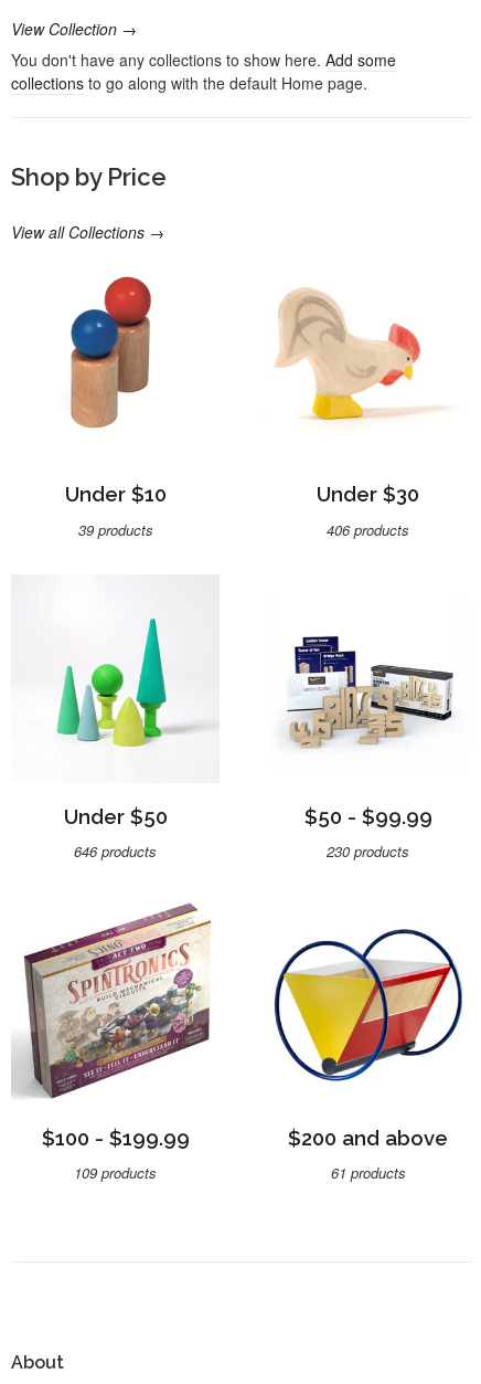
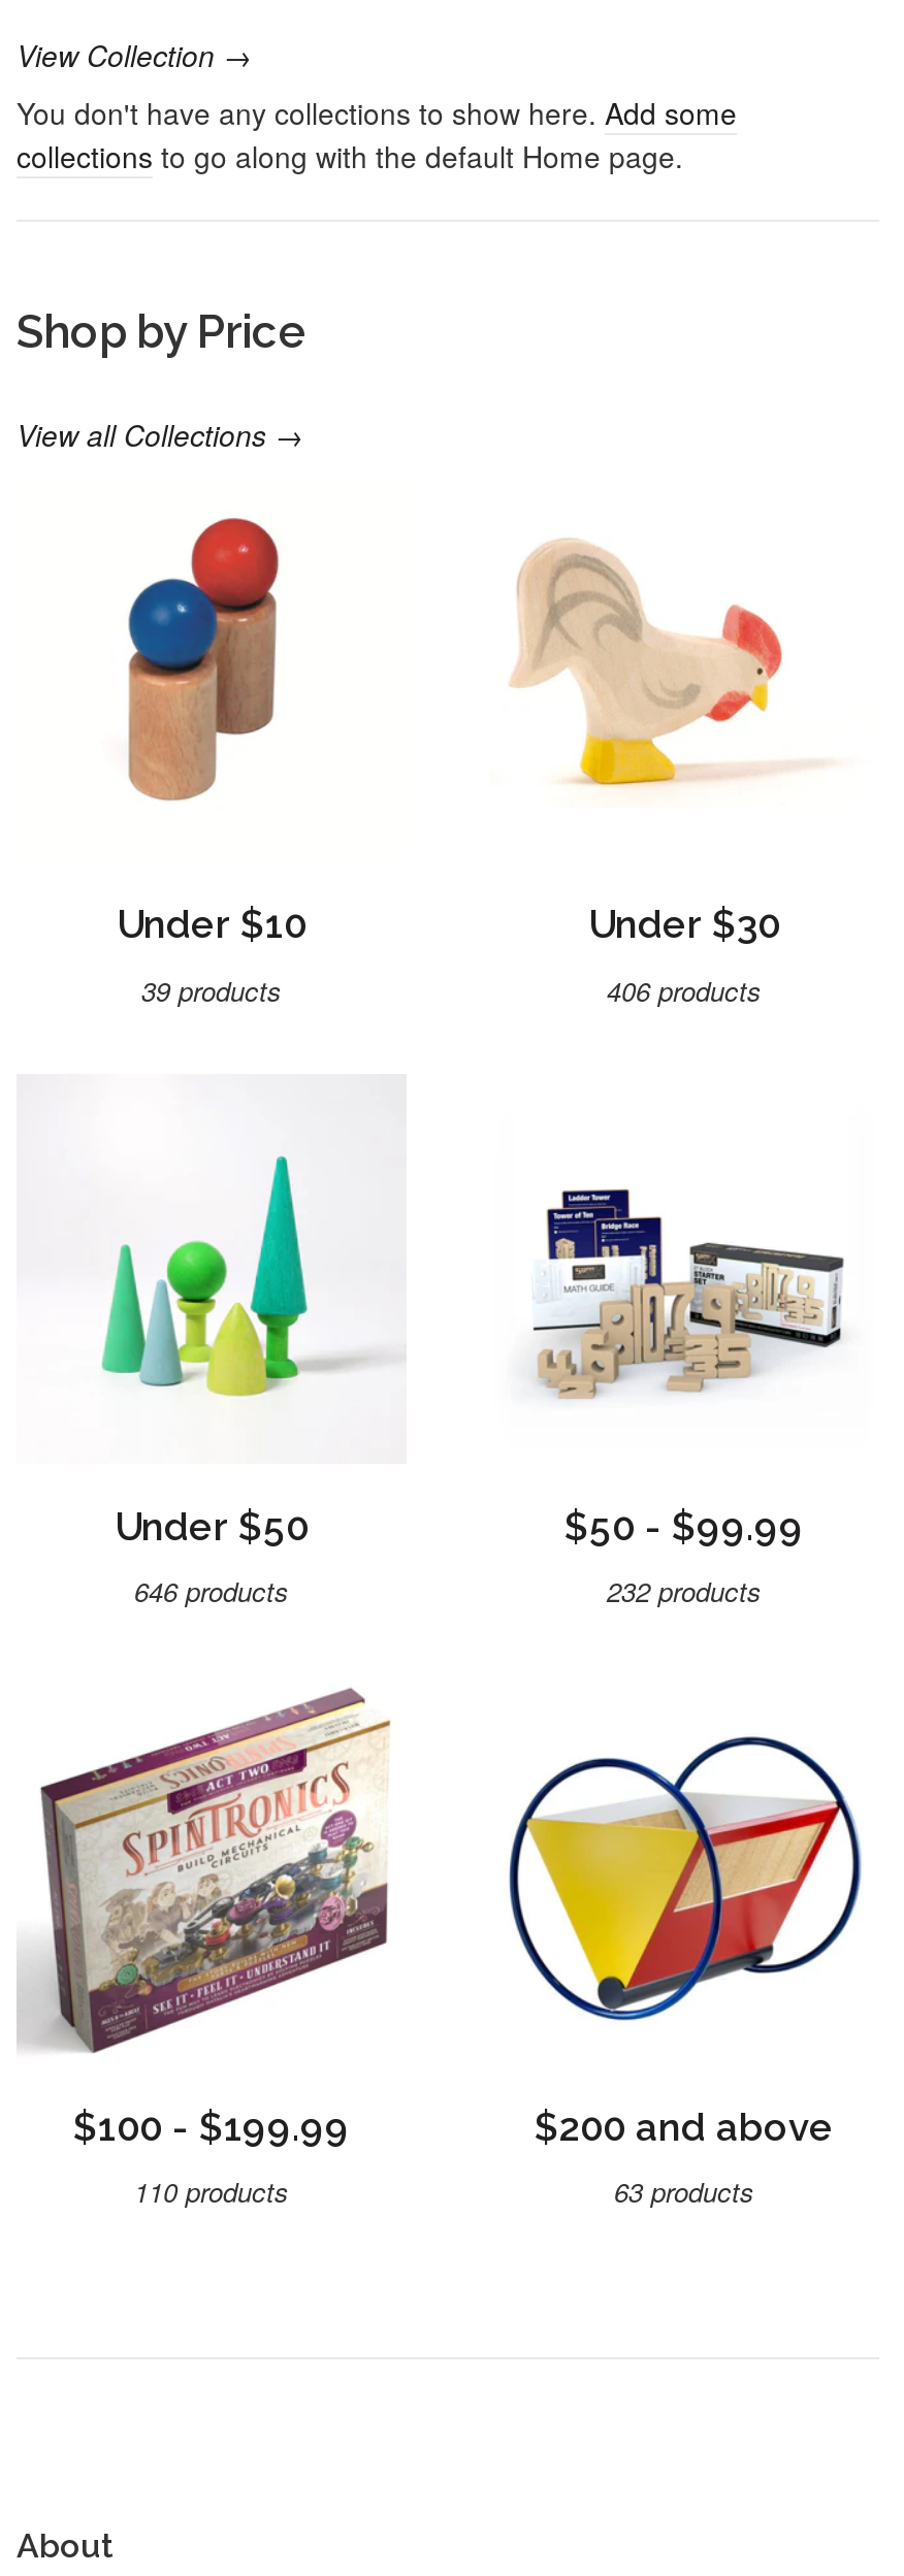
[327,840,409,861] 230 products -> [607,1571,762,1610] 232 products
[74,1162,157,1183] 109 products -> [134,2172,289,2211] 110 products
[330,1162,405,1183] 61 products -> [614,2172,754,2211] 63 products

